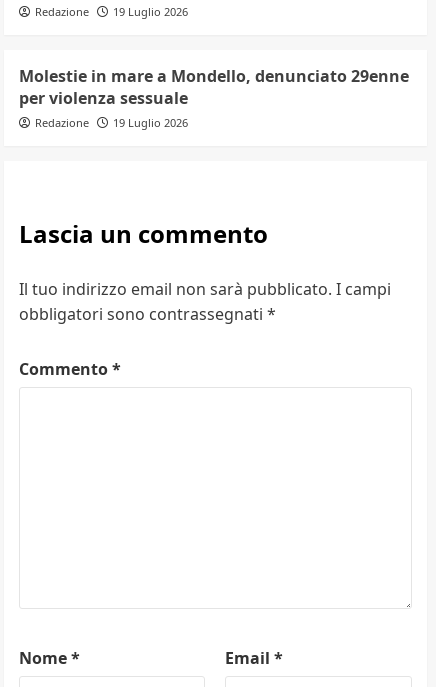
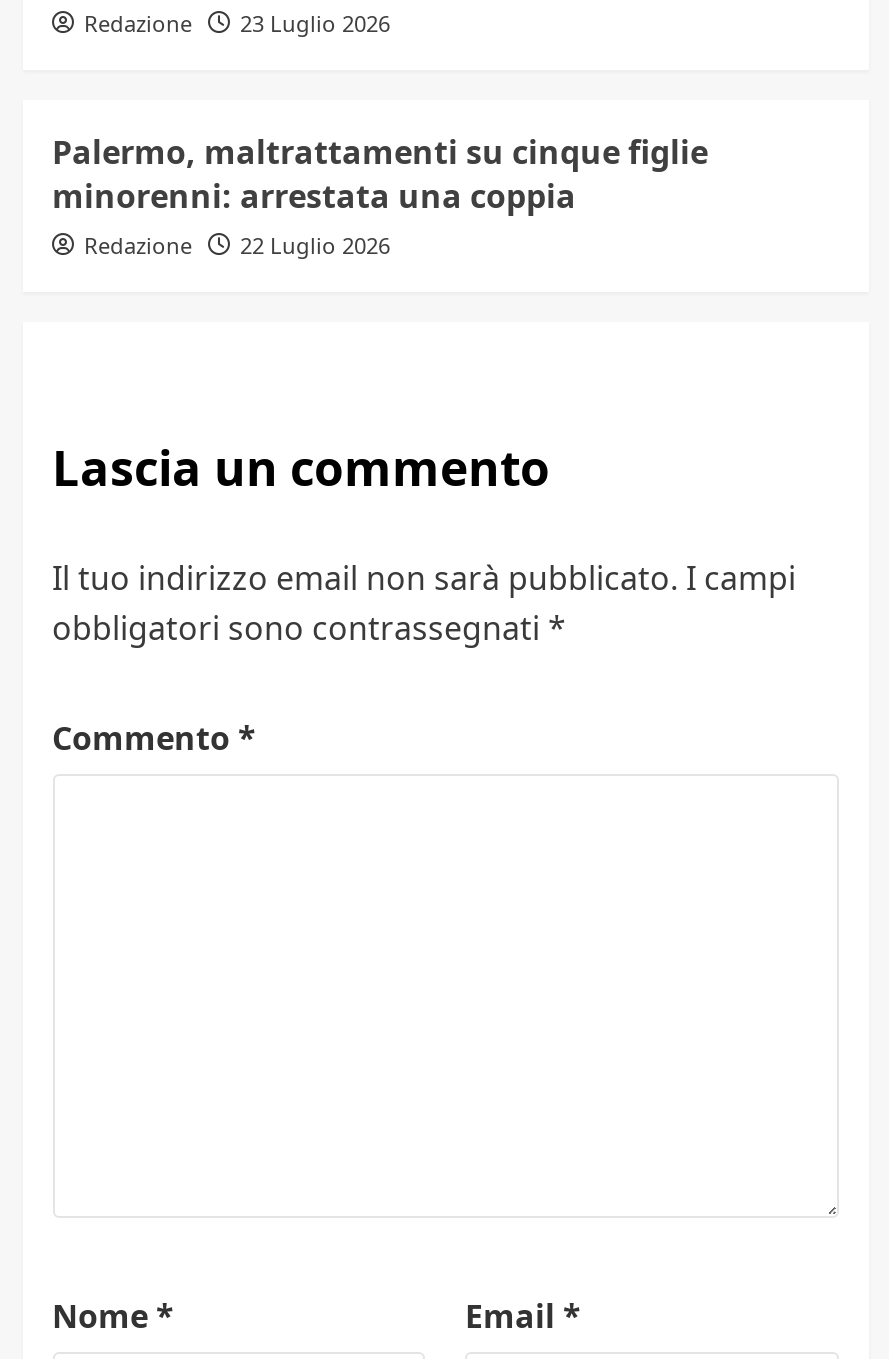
[34,4,187,19] Redazione 19 Luglio 2026 -> [84,8,390,38] Redazione 23 Luglio 2026
[18,65,408,109] Molestie in mare a Mondello, denunciato 29enne | per violenza sessuale -> [52,130,708,218] Palermo, maltrattamenti su cinque figlie | minorenni: arrestata una coppia
[34,115,187,130] Redazione 19 Luglio 2026 -> [84,230,390,260] Redazione 22 Luglio 2026

